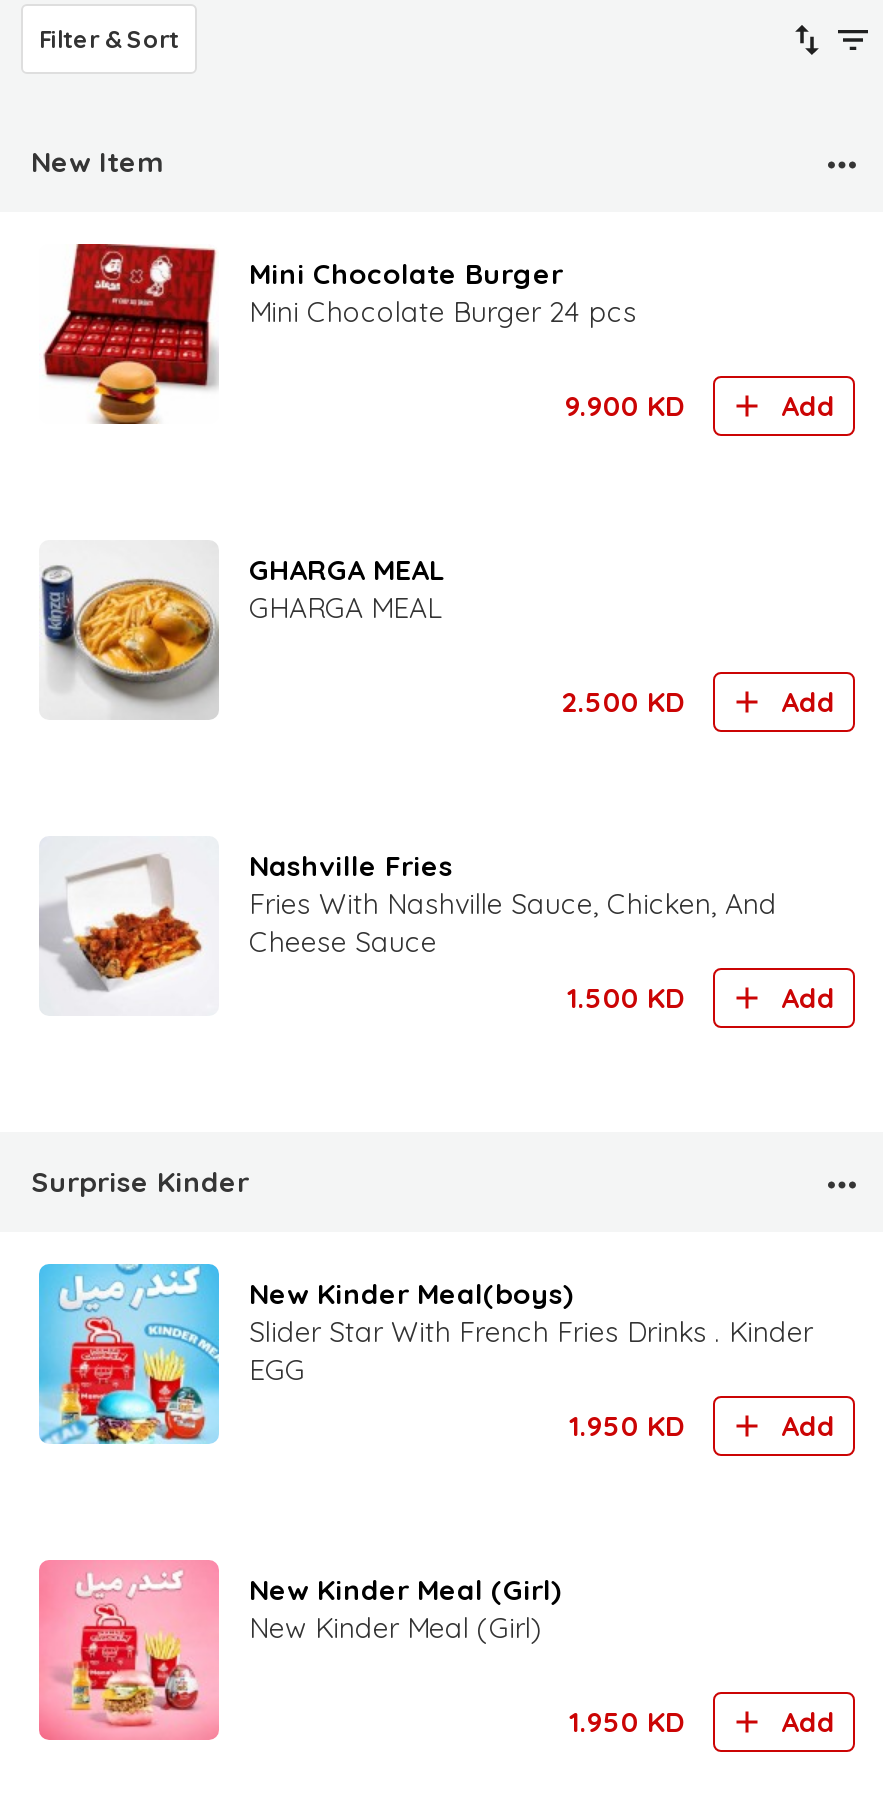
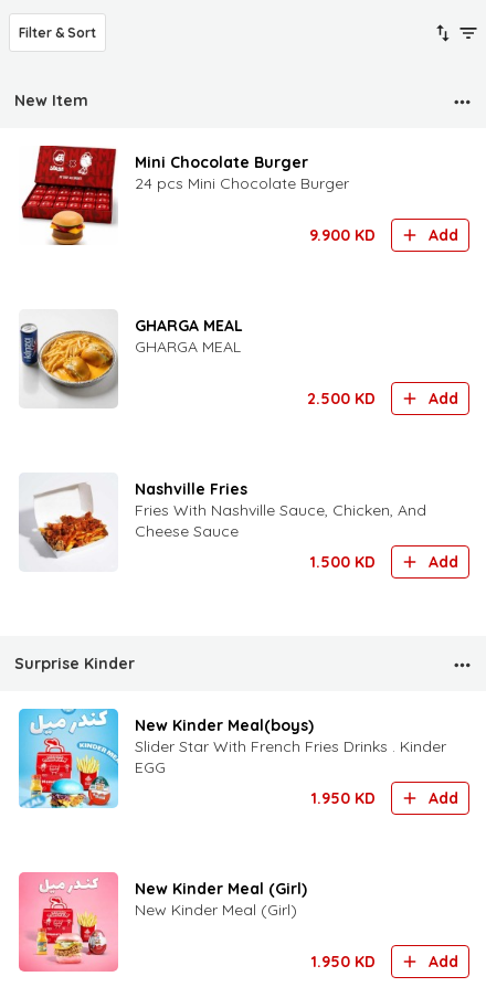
[249,293,637,329] Mini Chocolate Burger 24 pcs -> [135,173,349,193] 24 pcs Mini Chocolate Burger

